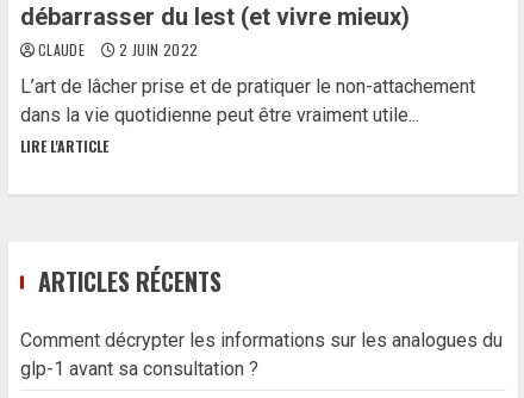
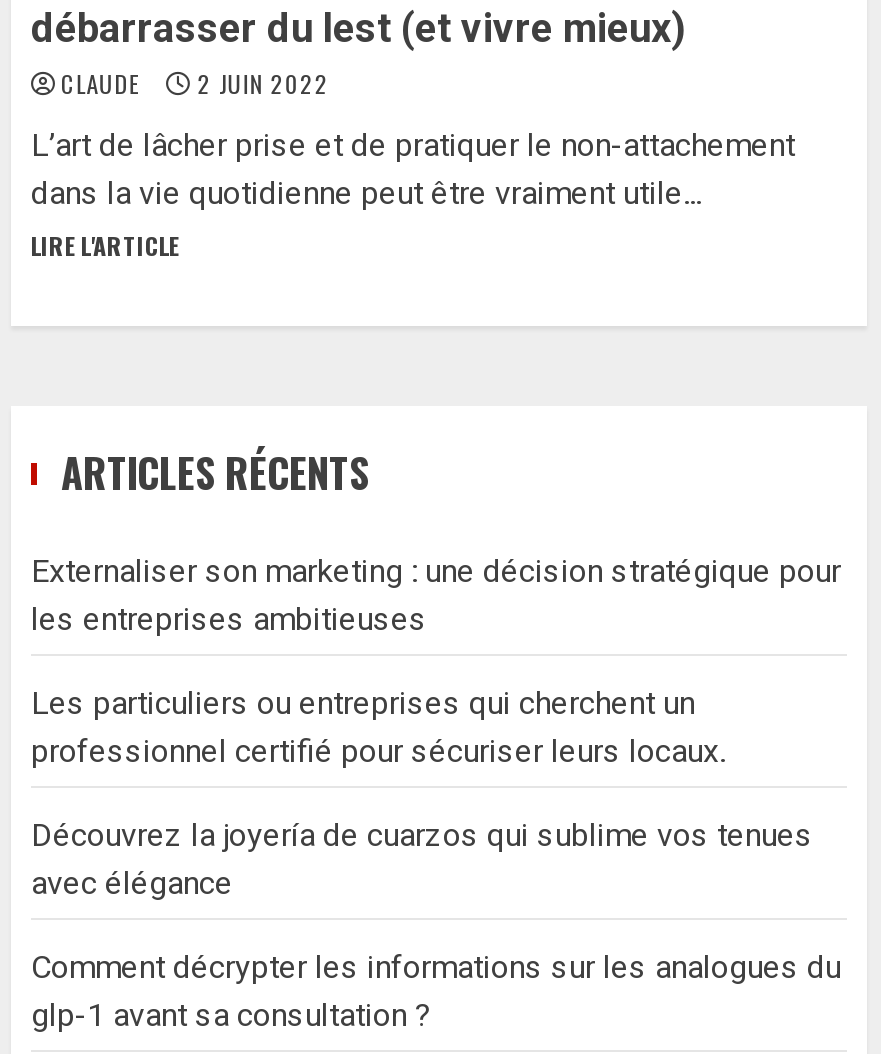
none -> [31,552,841,902] Externaliser son marketing : une décision stratégique pour | les entreprises ambitieuses | Les particuliers ou entreprises qui cherchent un | professionnel certifié pour sécuriser leurs locaux. | Découvrez la joyería de cuarzos qui sublime vos tenues | avec élégance

